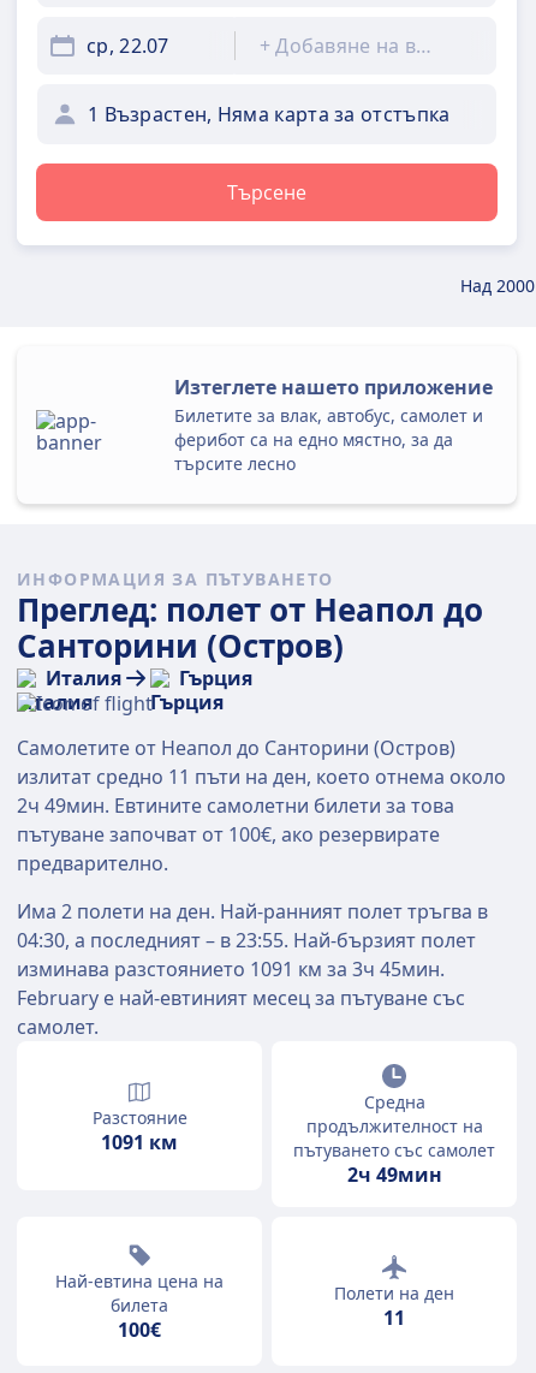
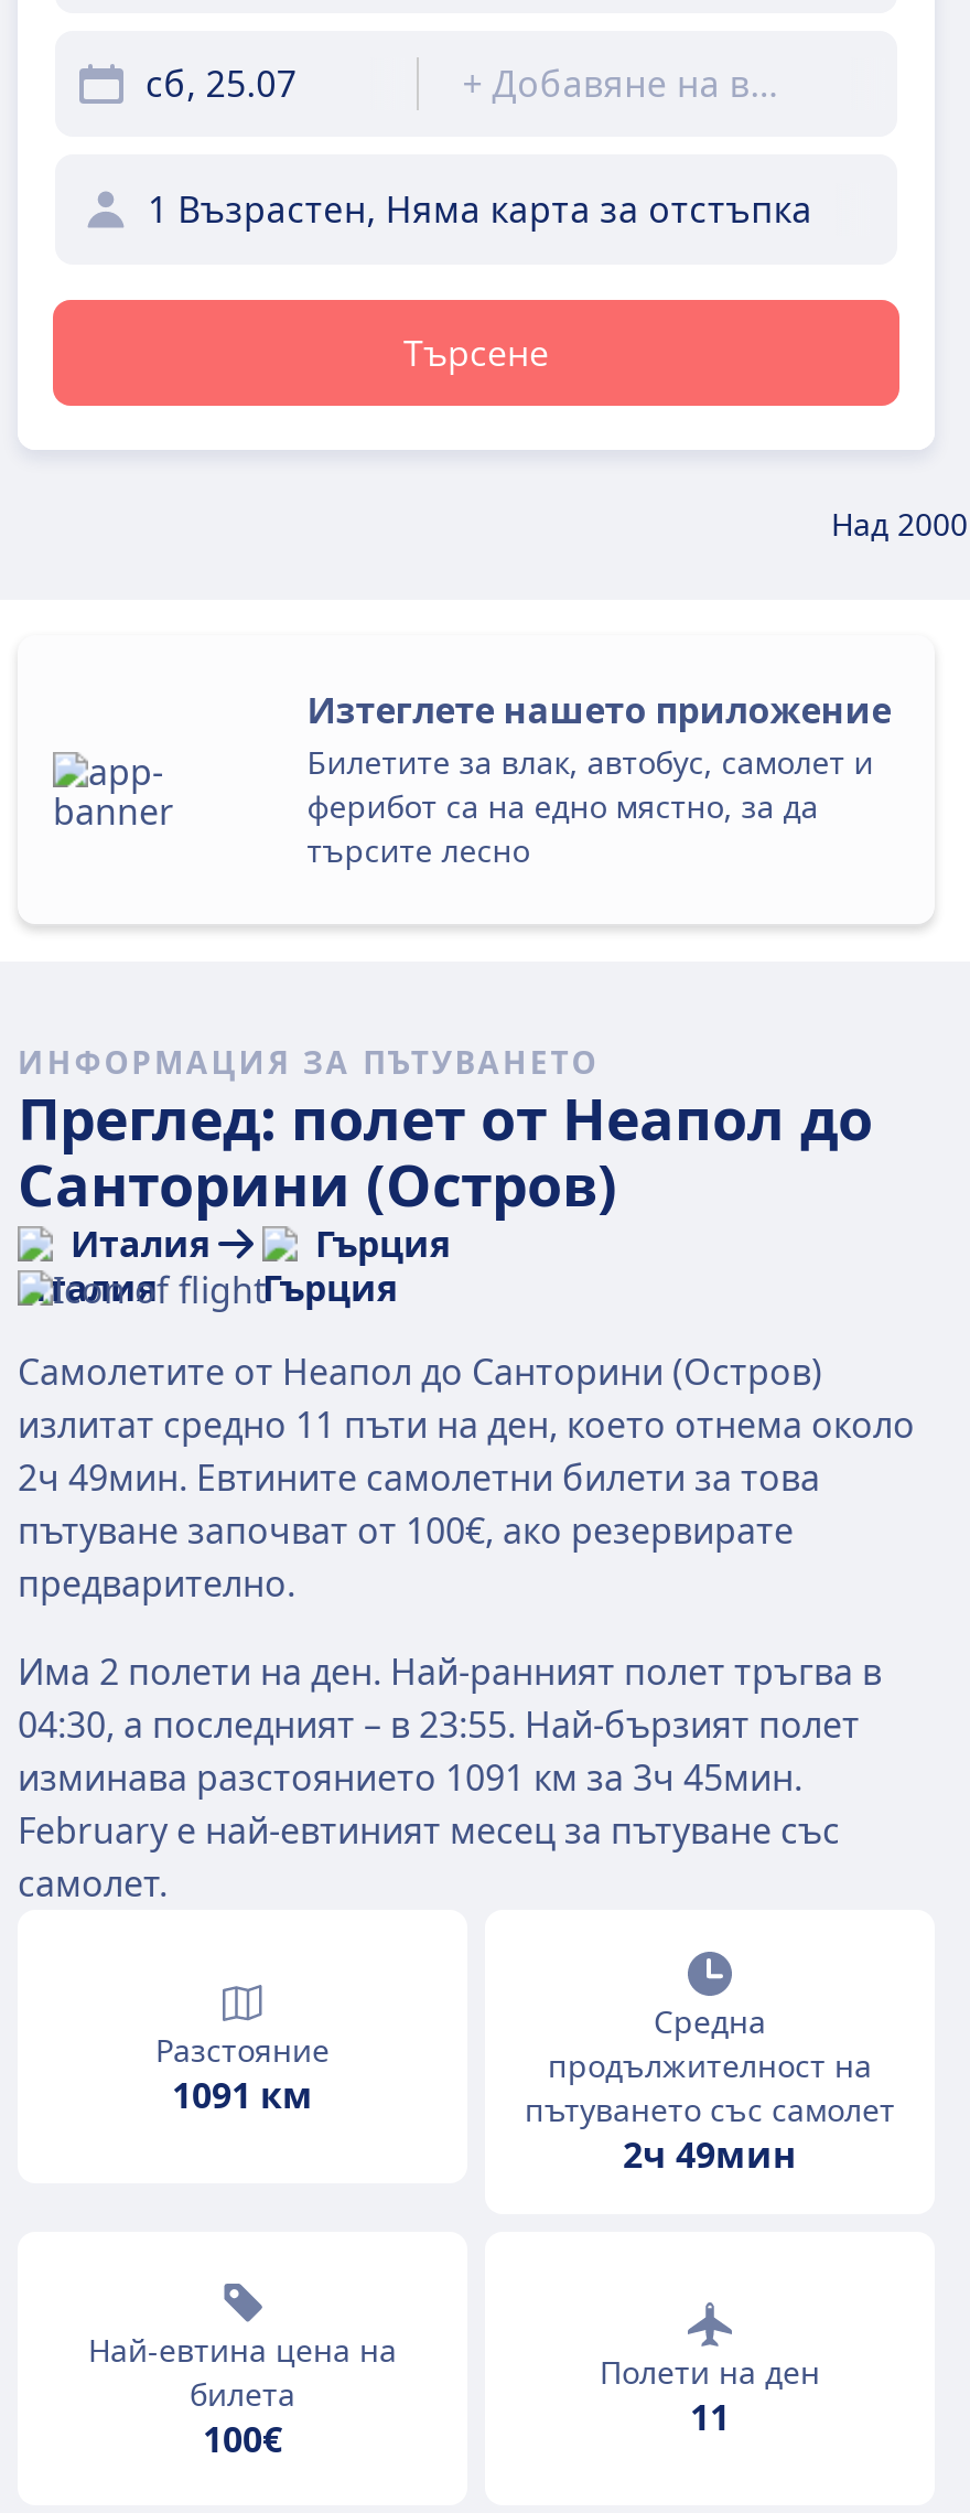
[87,32,169,59] ср, 22.07 -> [145,60,297,108] сб, 25.07

